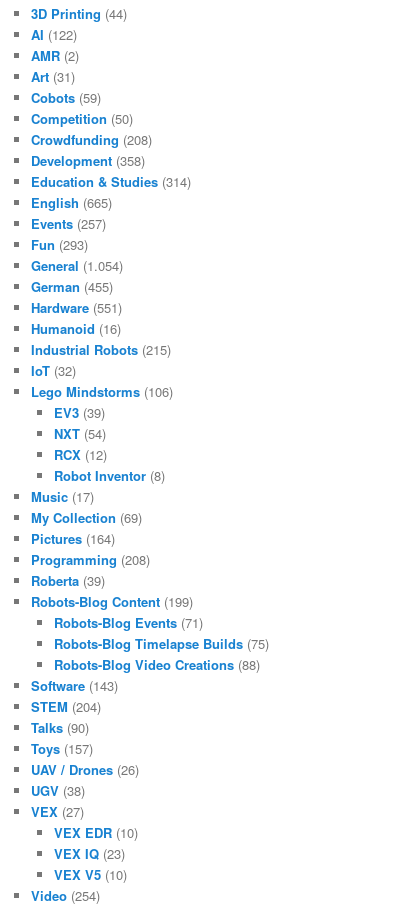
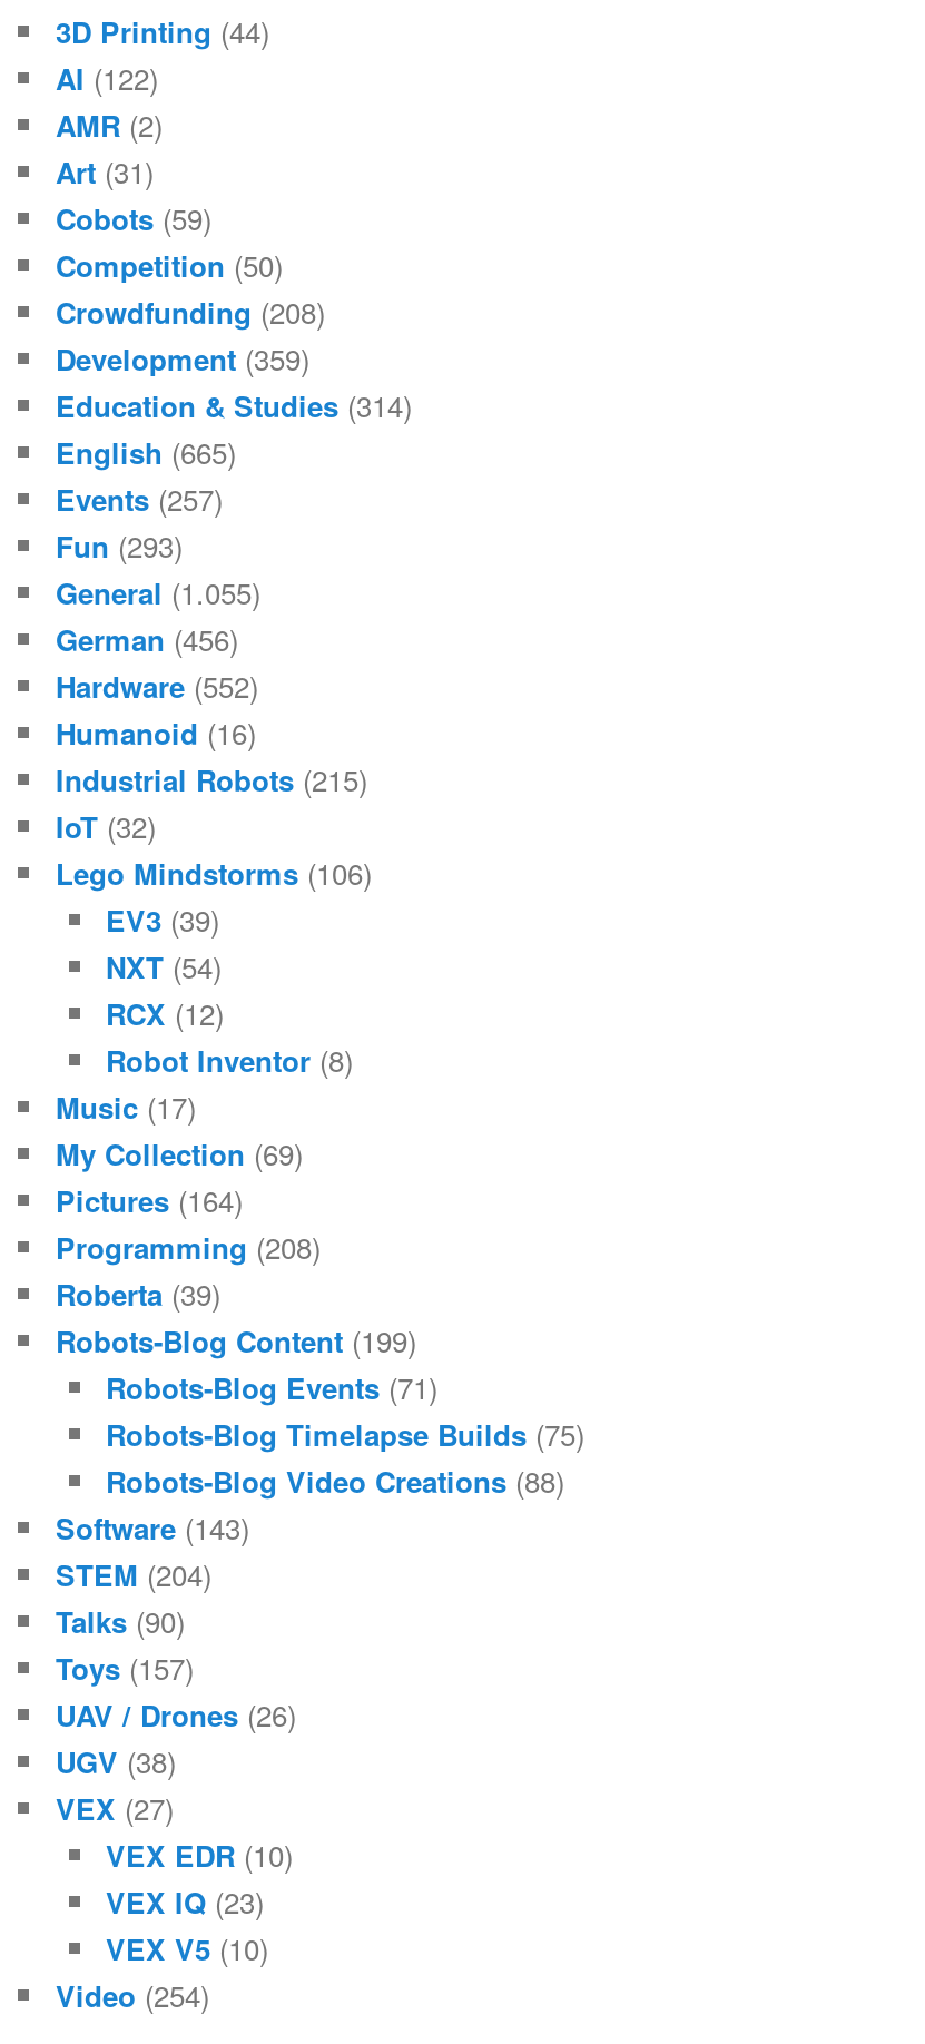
[31,151,145,170] Development (358) -> [56,336,309,379] Development (359)
[31,256,123,275] General (1.054) -> [56,570,260,612] General (1.055)
[31,277,113,296] German (455) -> [56,617,238,659] German (456)
[31,298,122,317] Hardware (551) -> [56,664,258,706] Hardware (552)

